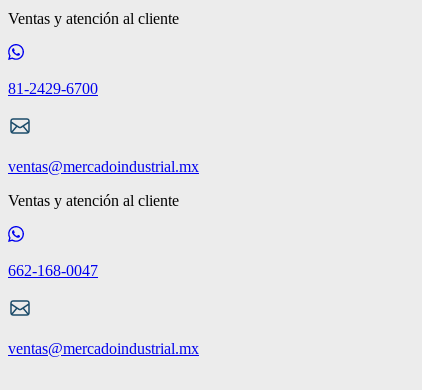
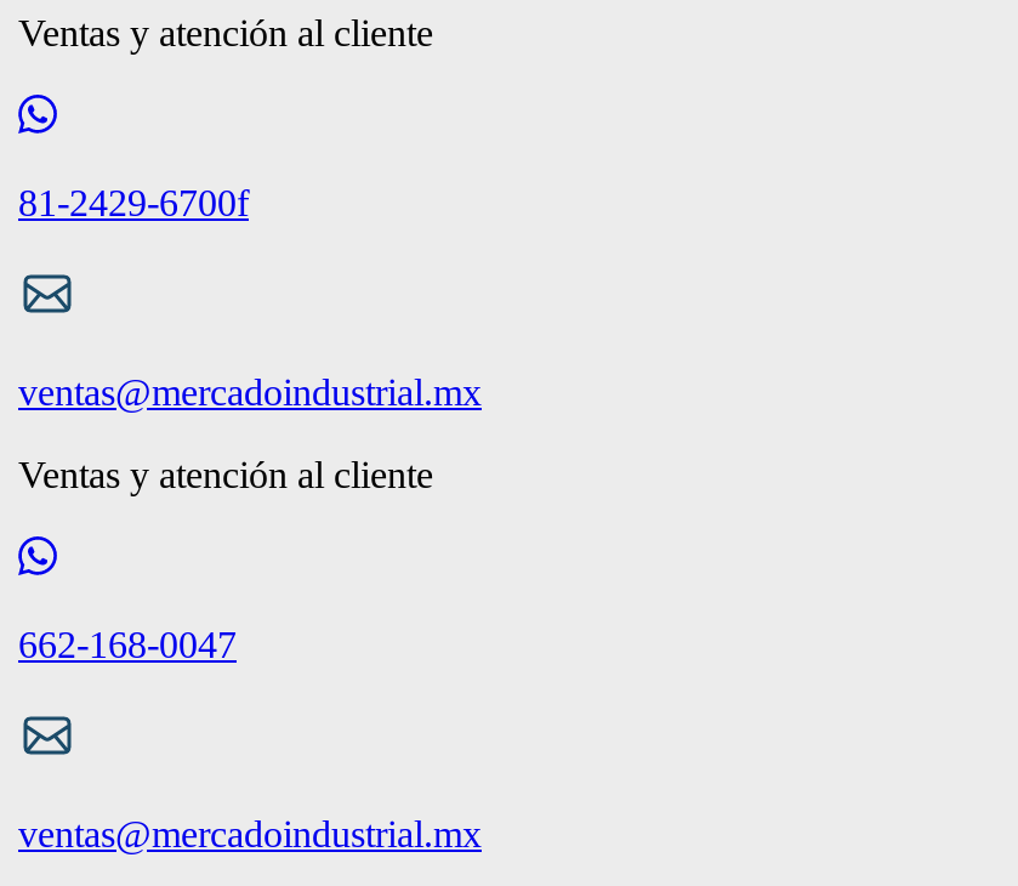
[8,80,98,97] 81-2429-6700 -> [18,182,249,223] 81-2429-6700f

